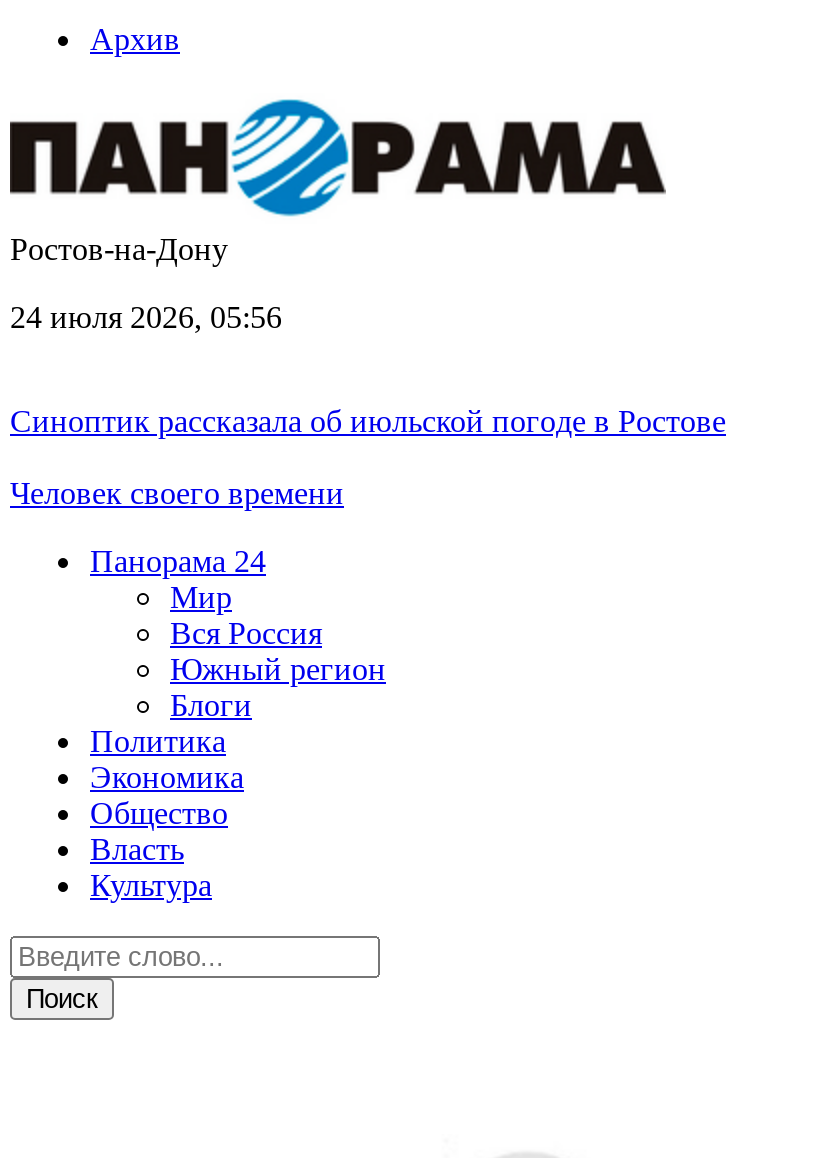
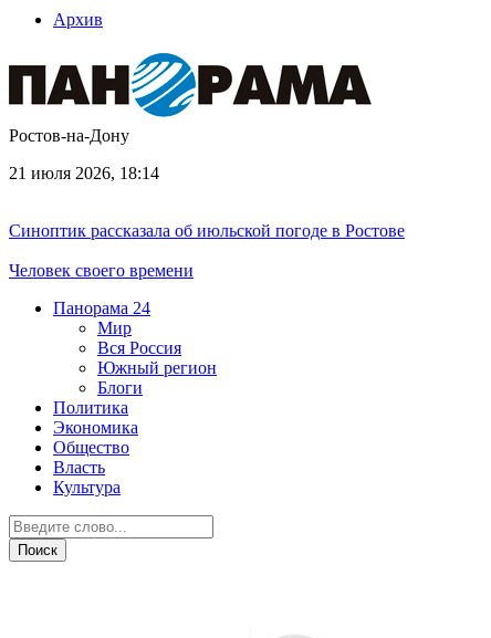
[10,301,282,335] 24 июля 2026, 05:56 -> [9,164,159,183] 21 июля 2026, 18:14

